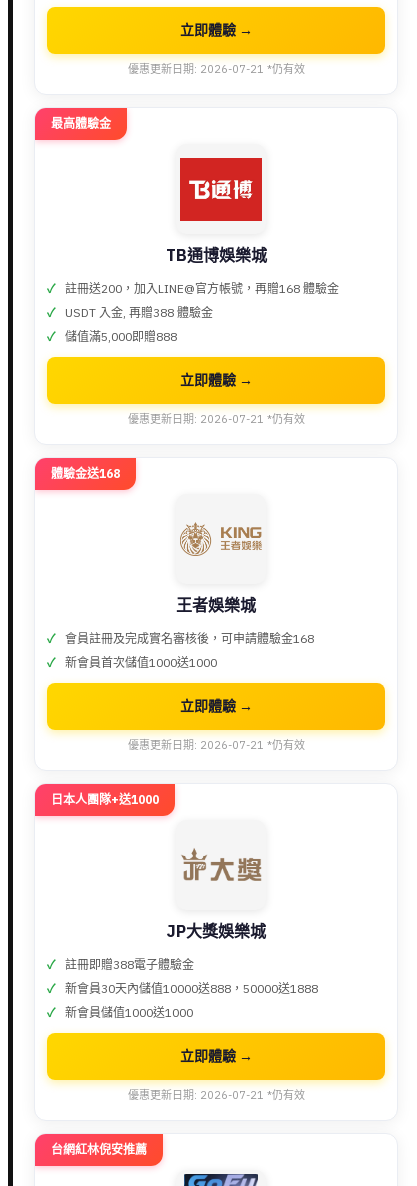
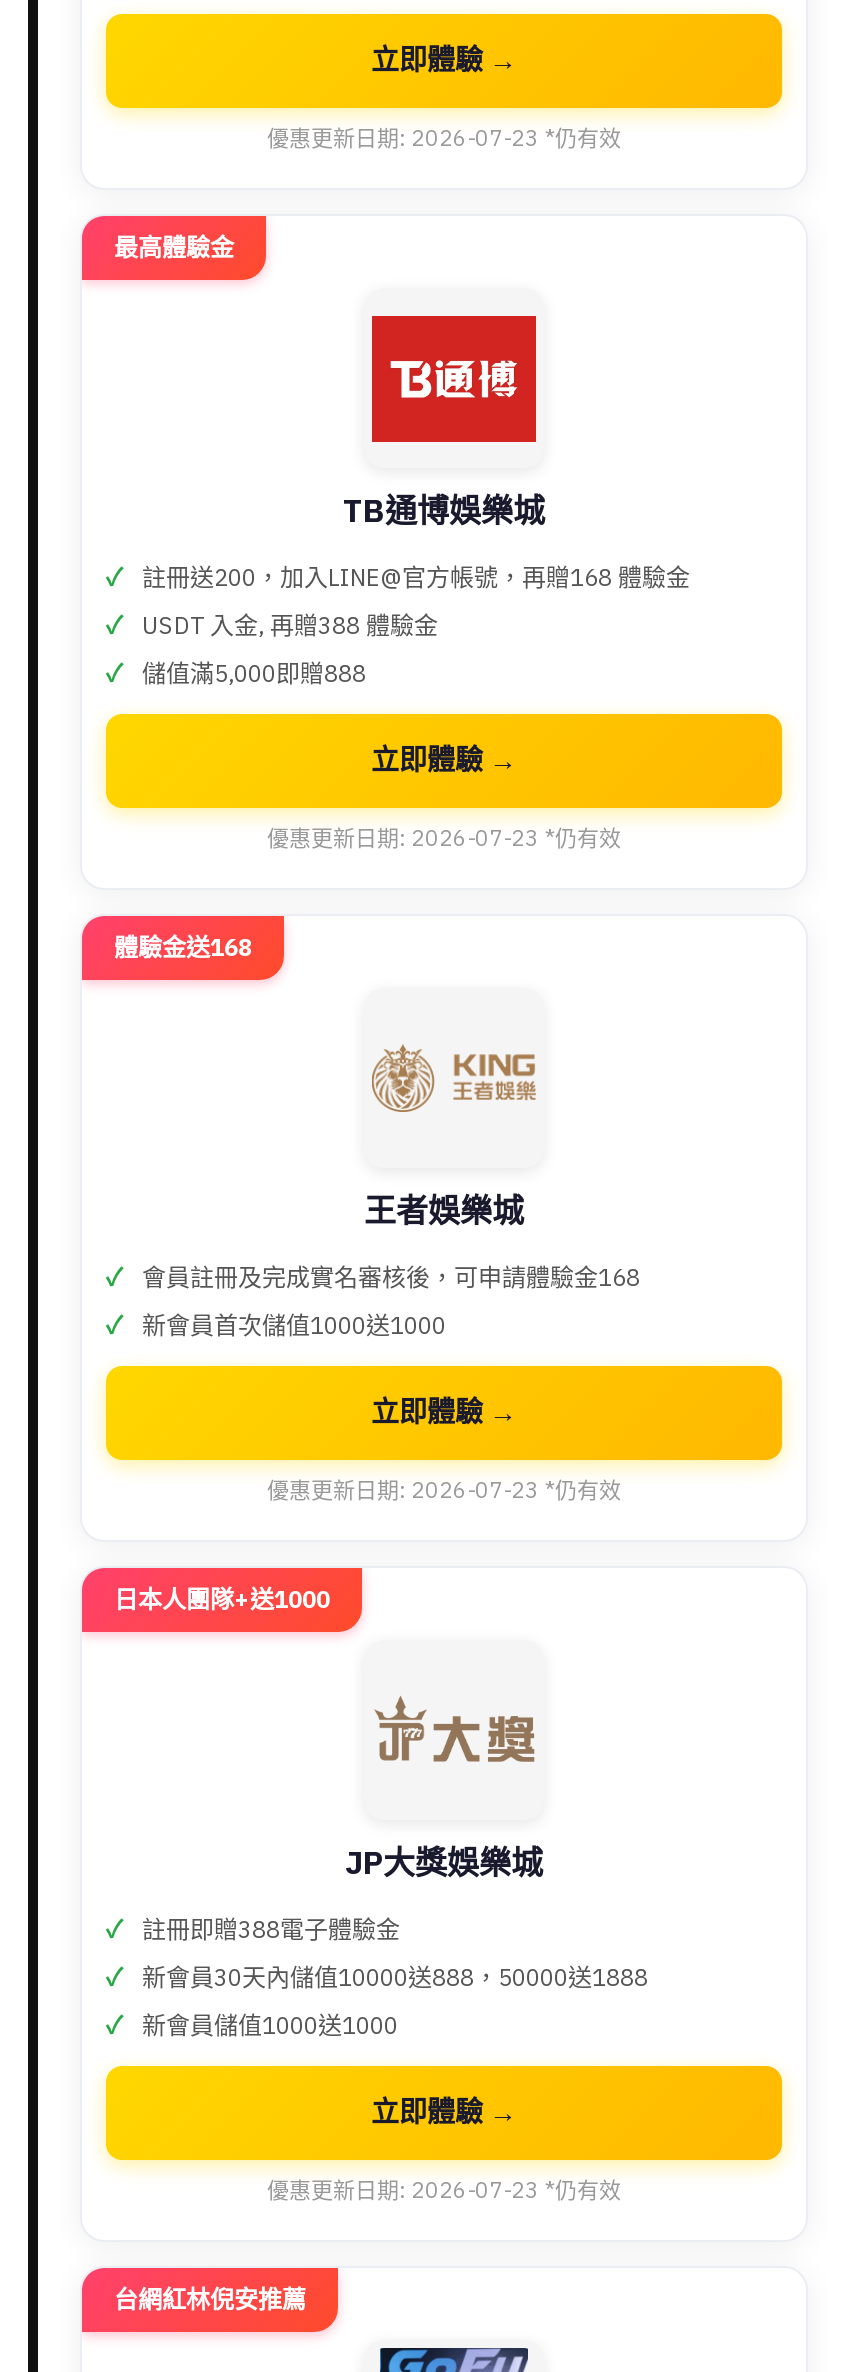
[127,62,304,76] 優惠更新日期: 2026-07-21 *仍有效 -> [267,124,621,152] 優惠更新日期: 2026-07-23 *仍有效
[127,412,304,426] 優惠更新日期: 2026-07-21 *仍有效 -> [267,824,621,852] 優惠更新日期: 2026-07-23 *仍有效
[127,738,304,752] 優惠更新日期: 2026-07-21 *仍有效 -> [267,1476,621,1504] 優惠更新日期: 2026-07-23 *仍有效
[127,1088,304,1102] 優惠更新日期: 2026-07-21 *仍有效 -> [267,2176,621,2204] 優惠更新日期: 2026-07-23 *仍有效

